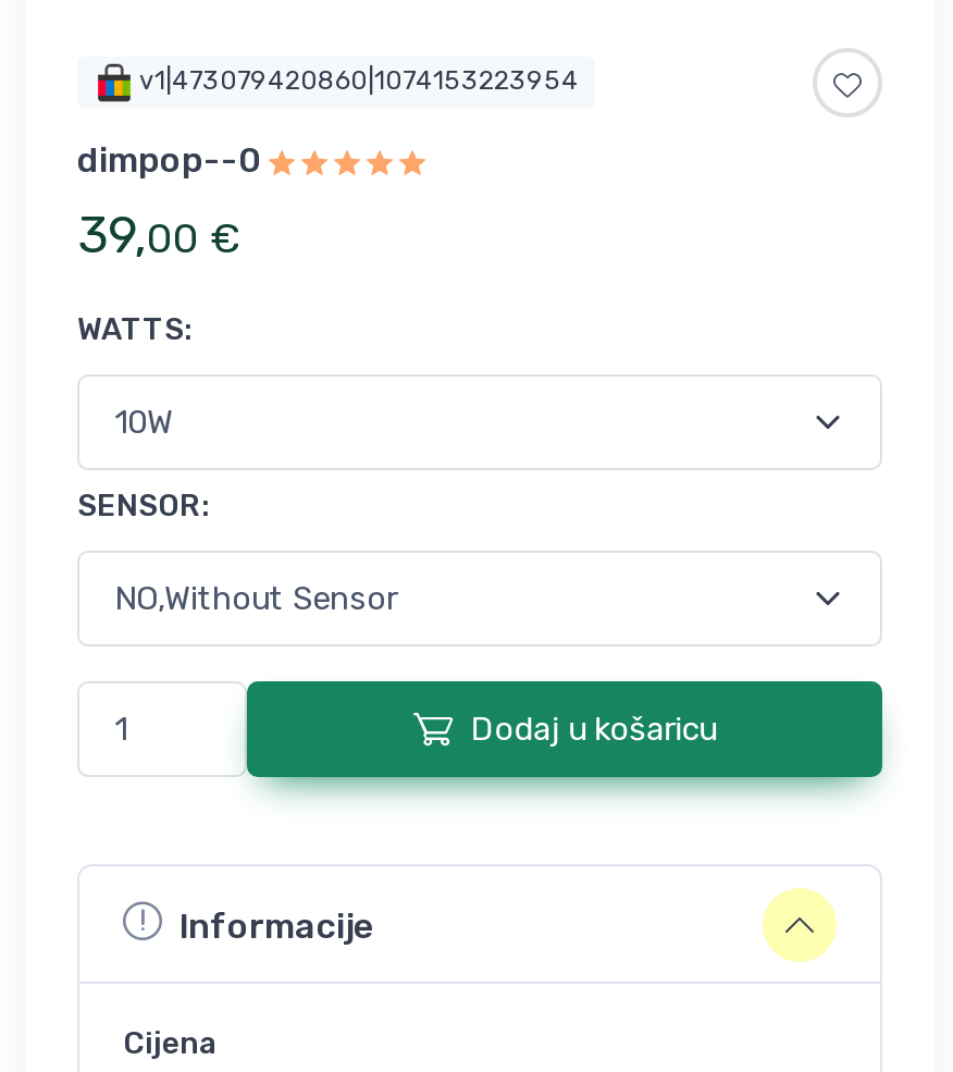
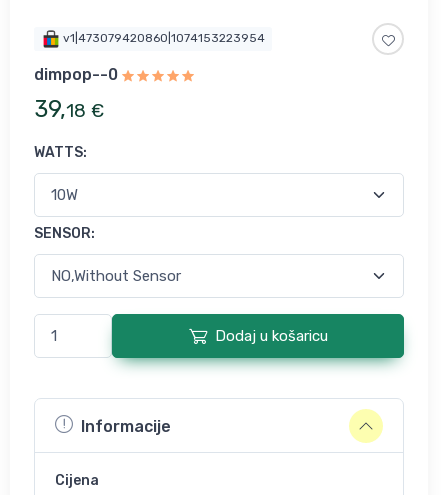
[77,205,238,266] 39,00 € -> [34,95,104,123] 39,18 €

